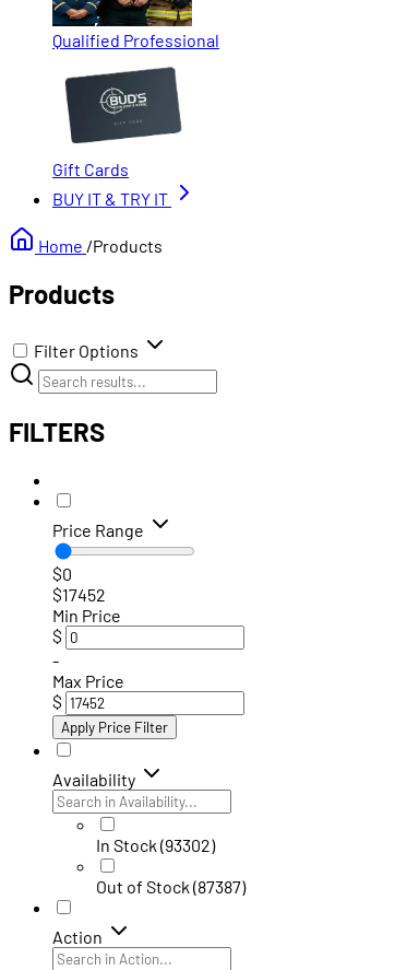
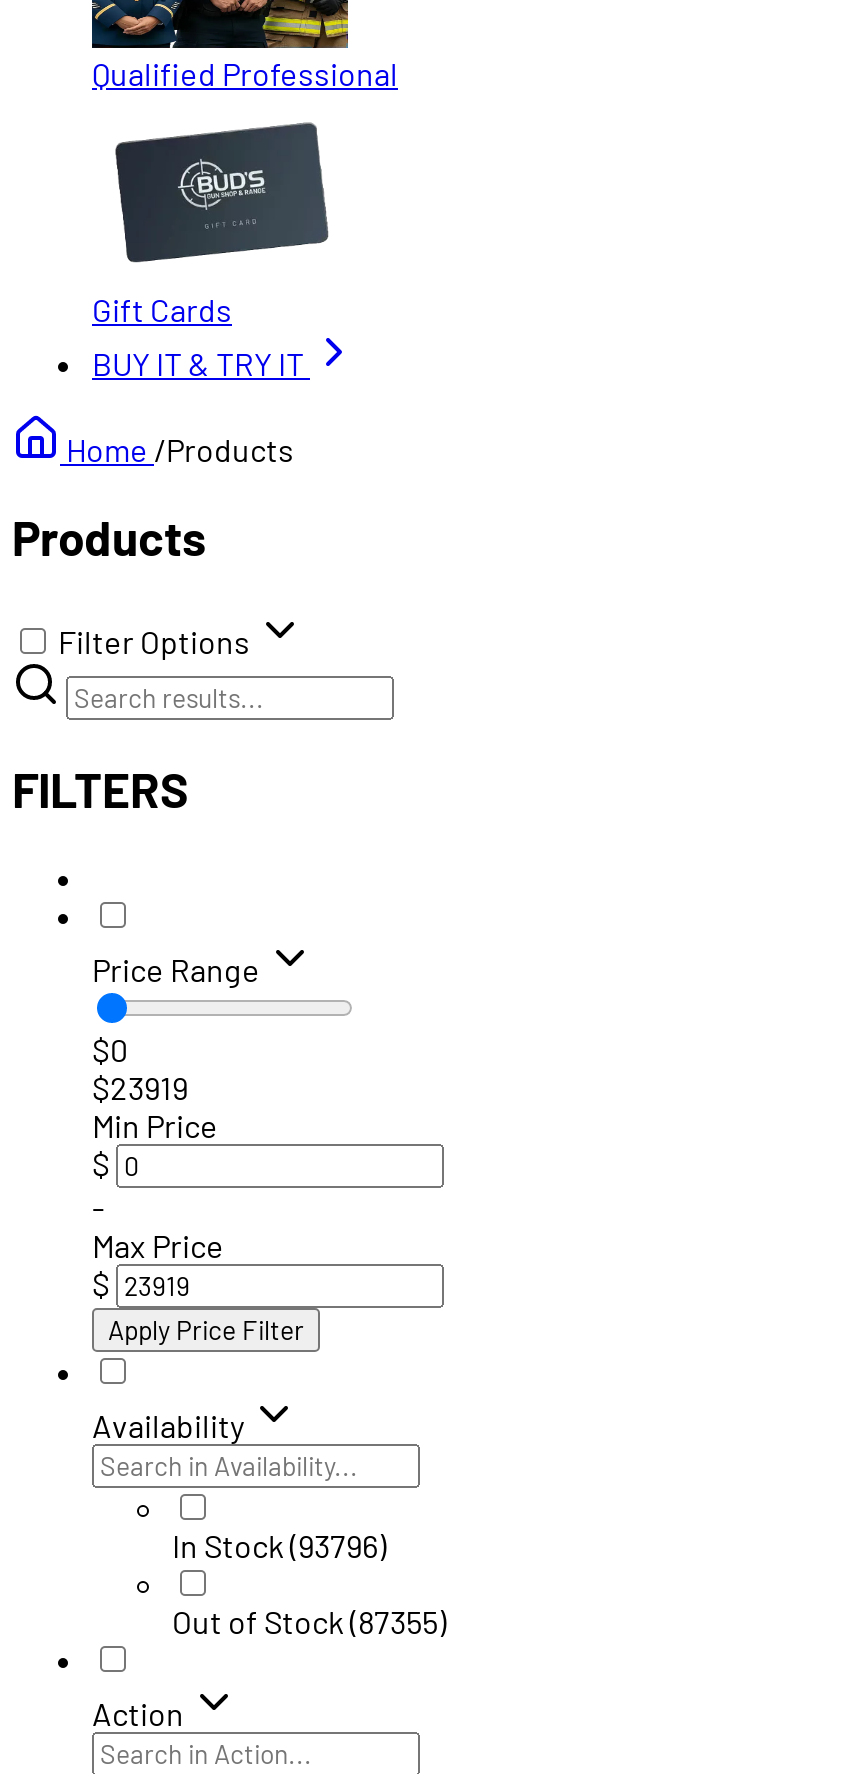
[52,584,106,605] $17452 -> [92,1068,188,1106] $23919
[96,834,215,855] In Stock (93302) -> [172,1526,386,1564] In Stock (93796)
[96,876,246,897] Out of Stock (87387) -> [172,1602,446,1640] Out of Stock (87355)

